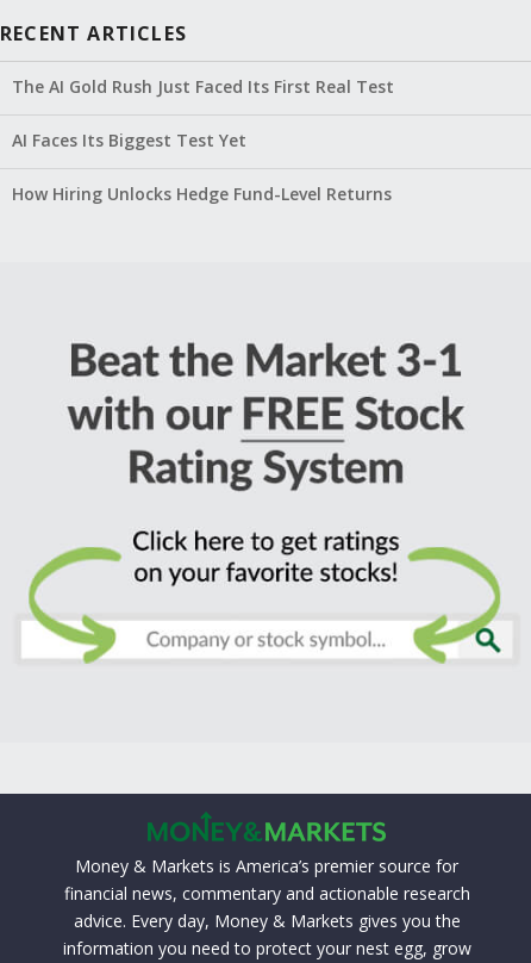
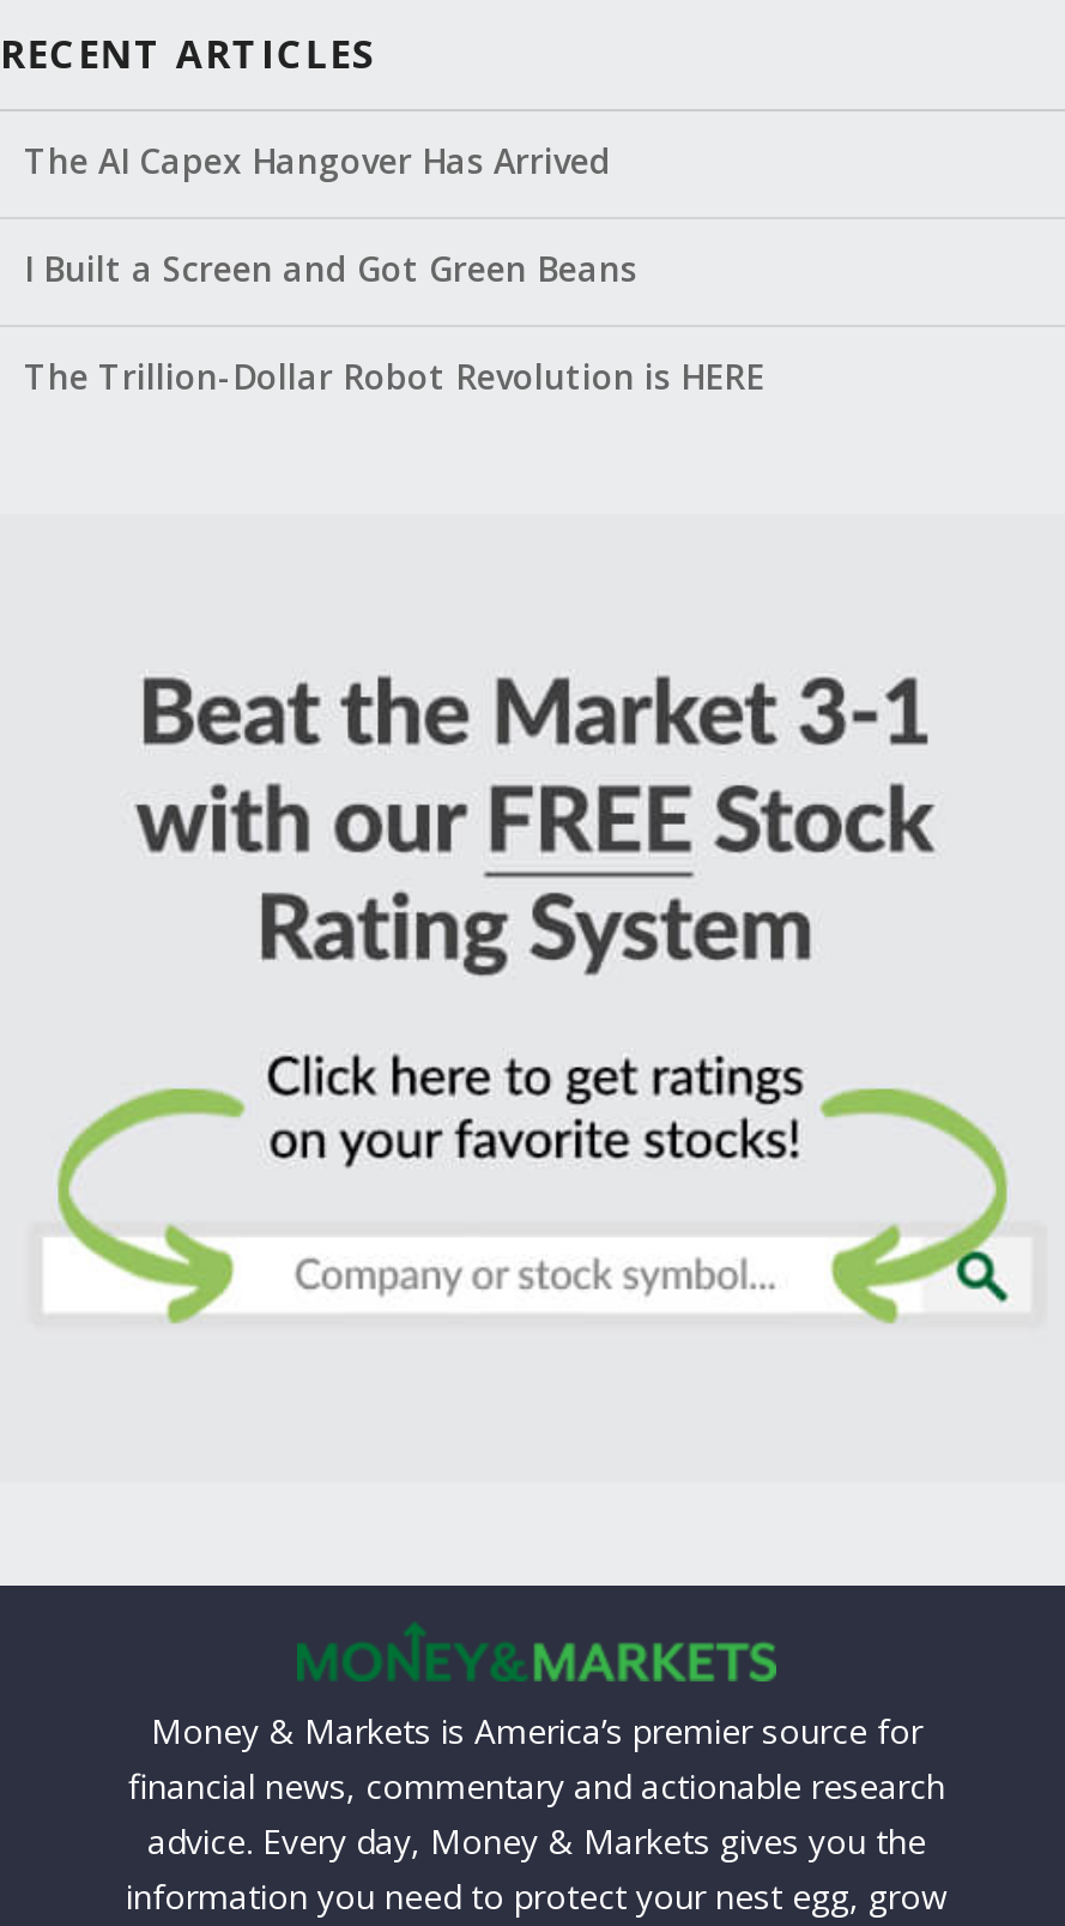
[12,75,394,97] The AI Gold Rush Just Faced Its First Real Test -> [24,139,611,185] The AI Capex Hangover Has Arrived
[12,128,246,151] AI Faces Its Biggest Test Yet -> [24,247,637,293] I Built a Screen and Got Green Beans
[12,182,392,205] How Hiring Unlocks Hedge Fund-Level Returns -> [24,355,764,401] The Trillion-Dollar Robot Revolution is HERE

